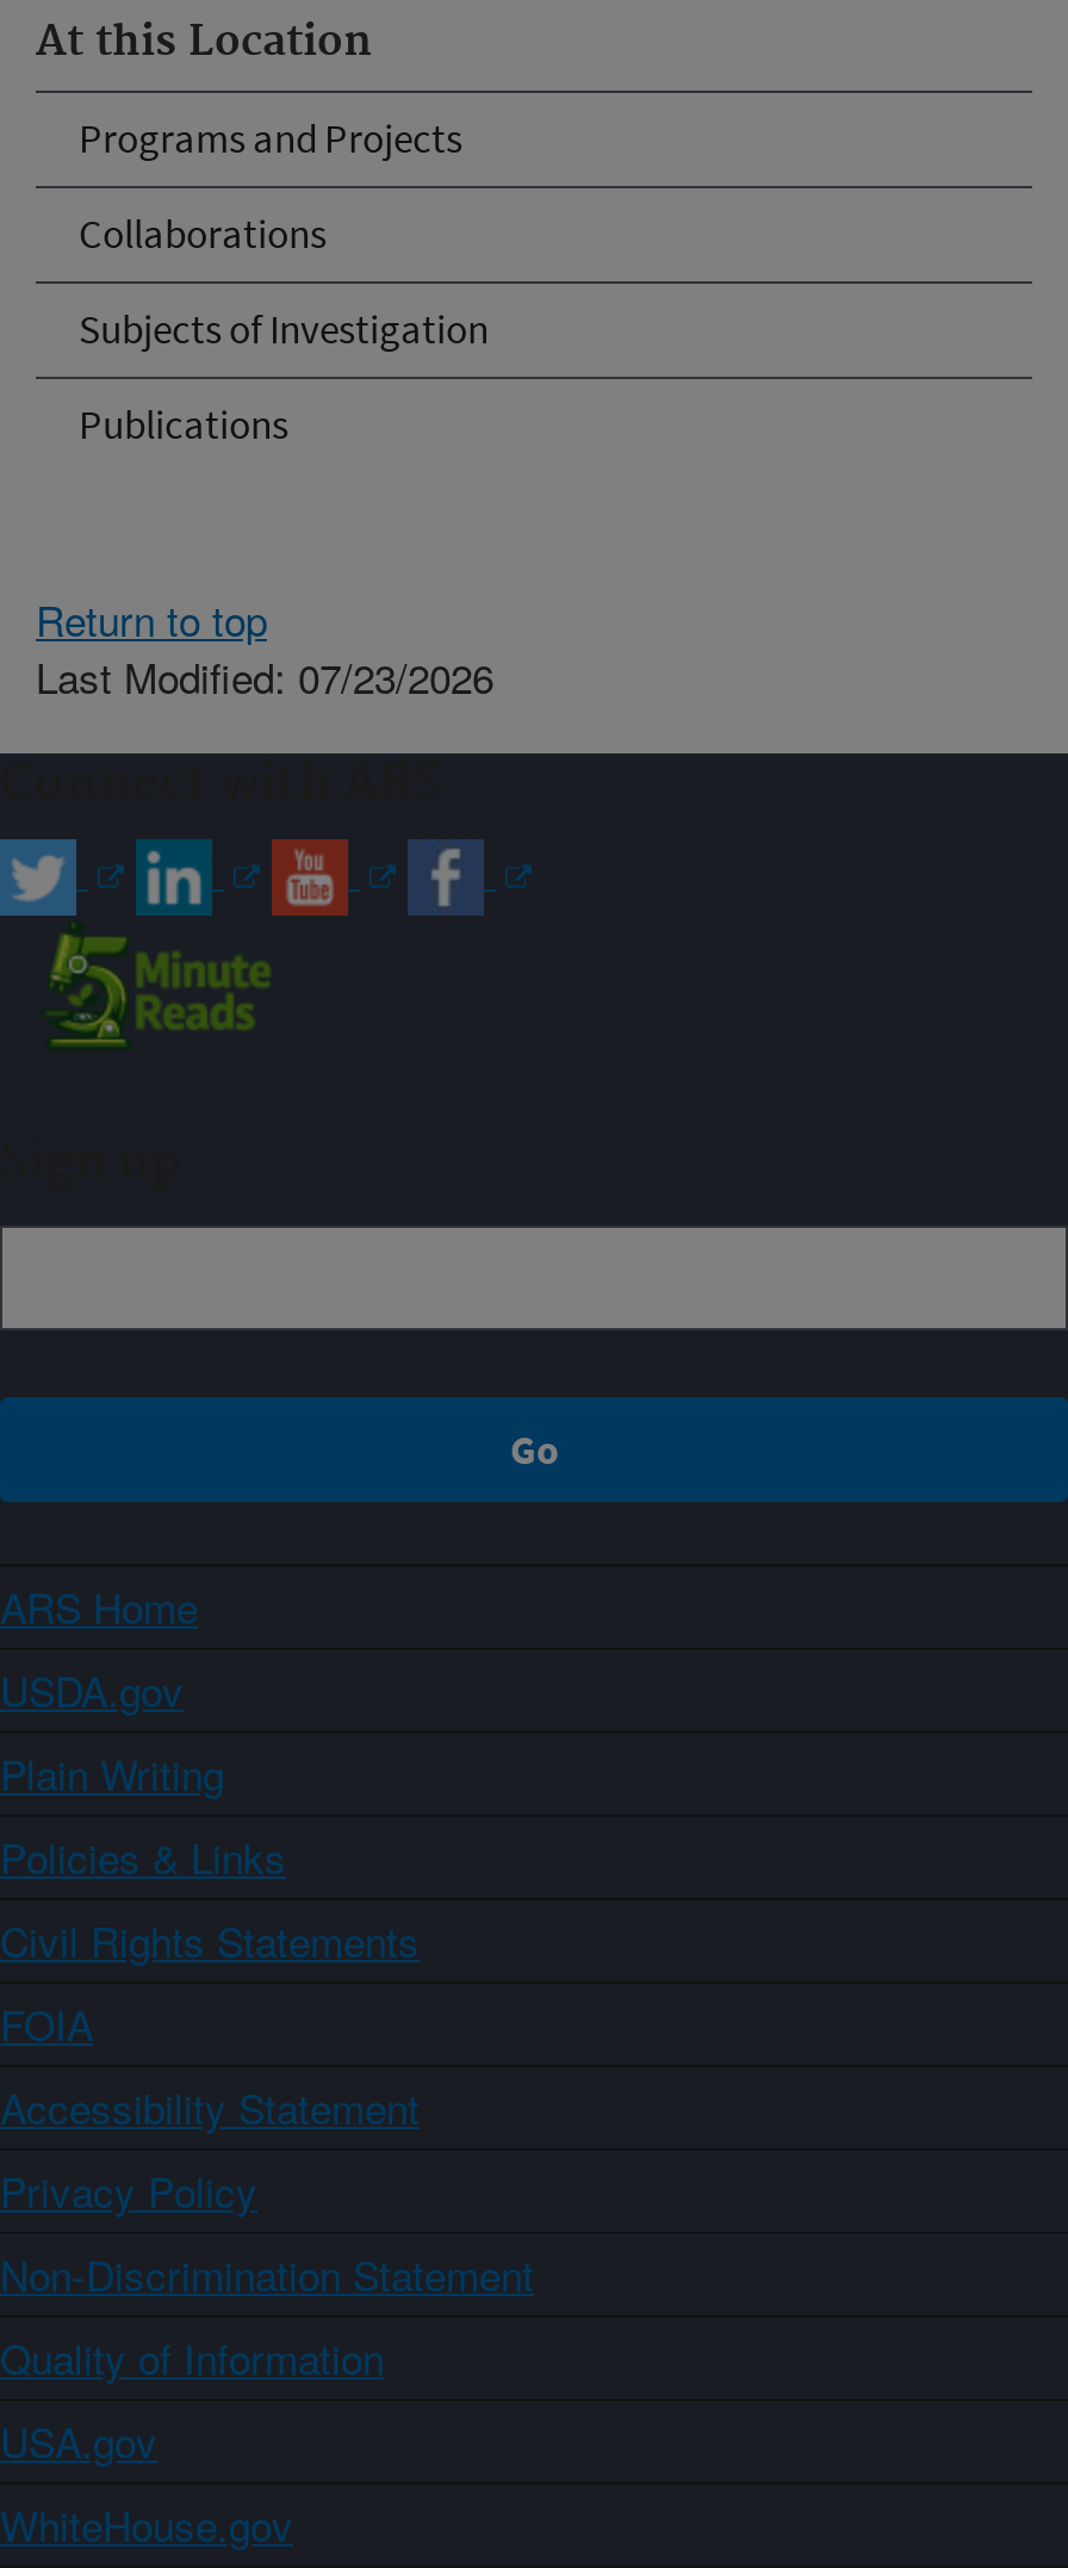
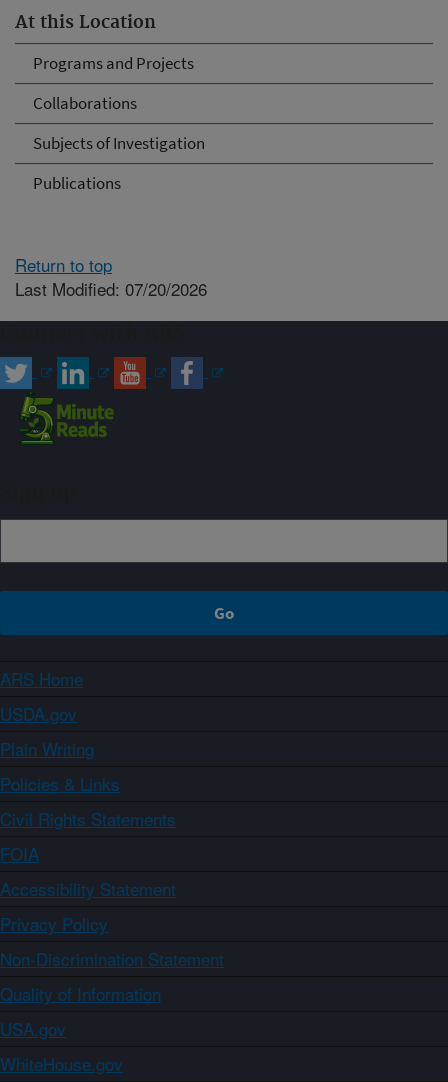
[36,645,493,705] Last Modified: 07/23/2026 -> [15,275,207,300] Last Modified: 07/20/2026

